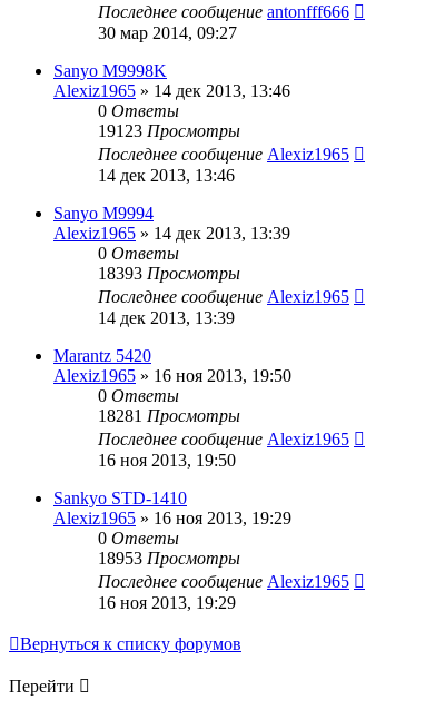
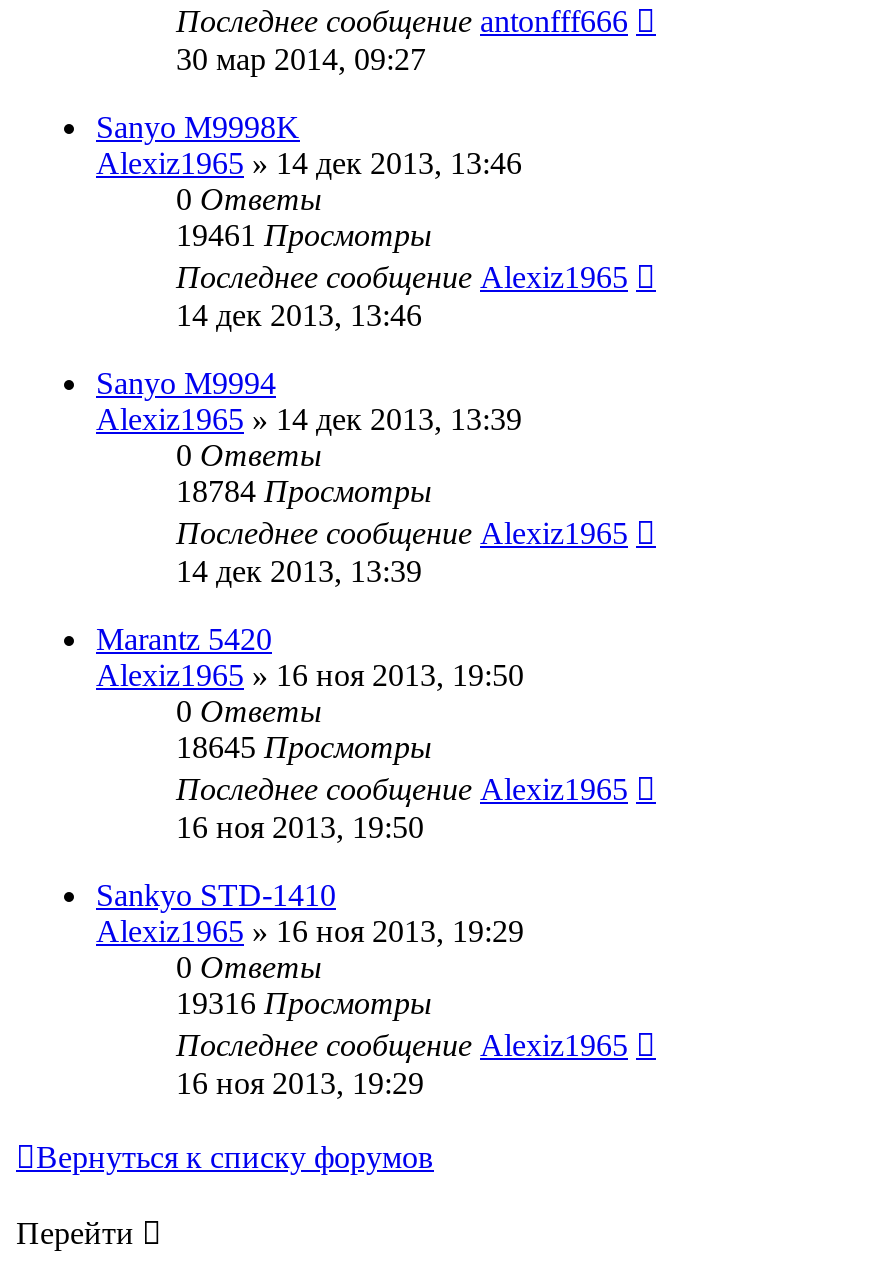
[98,122,240,141] 19123 Просмотры -> [176,219,432,253] 19461 Просмотры
[98,264,240,283] 18393 Просмотры -> [176,475,432,509] 18784 Просмотры
[98,407,240,425] 18281 Просмотры -> [176,731,432,765] 18645 Просмотры
[98,549,240,568] 18953 Просмотры -> [176,987,432,1021] 19316 Просмотры

